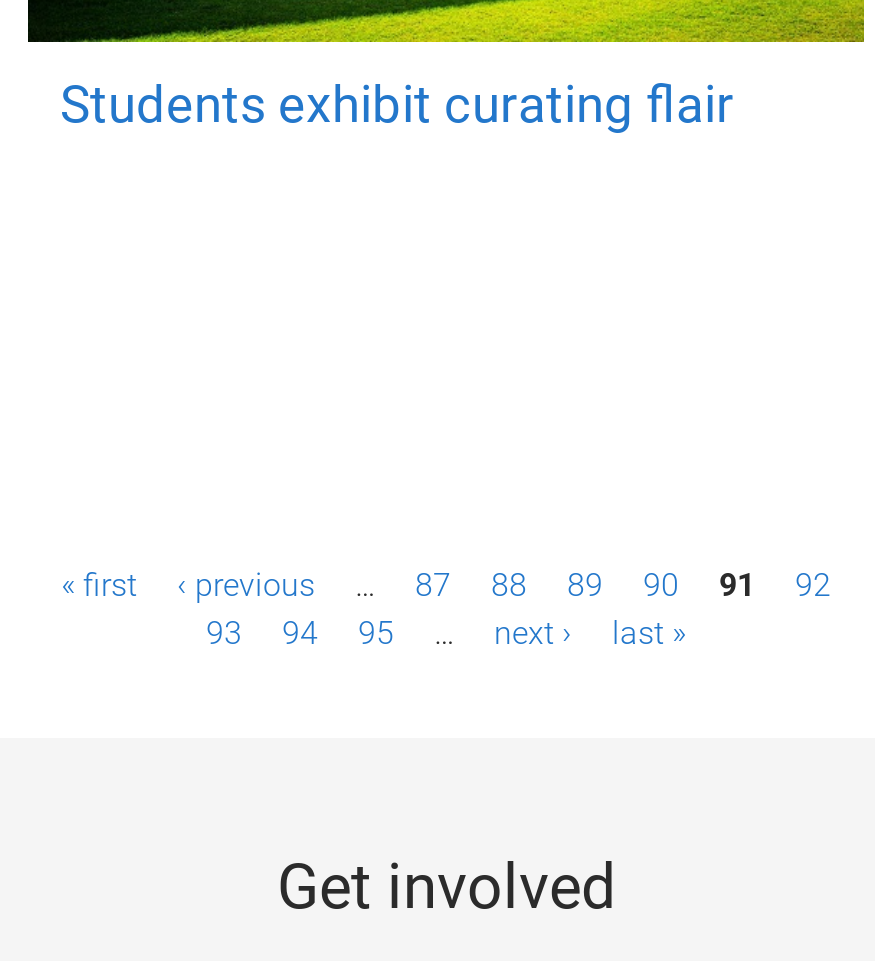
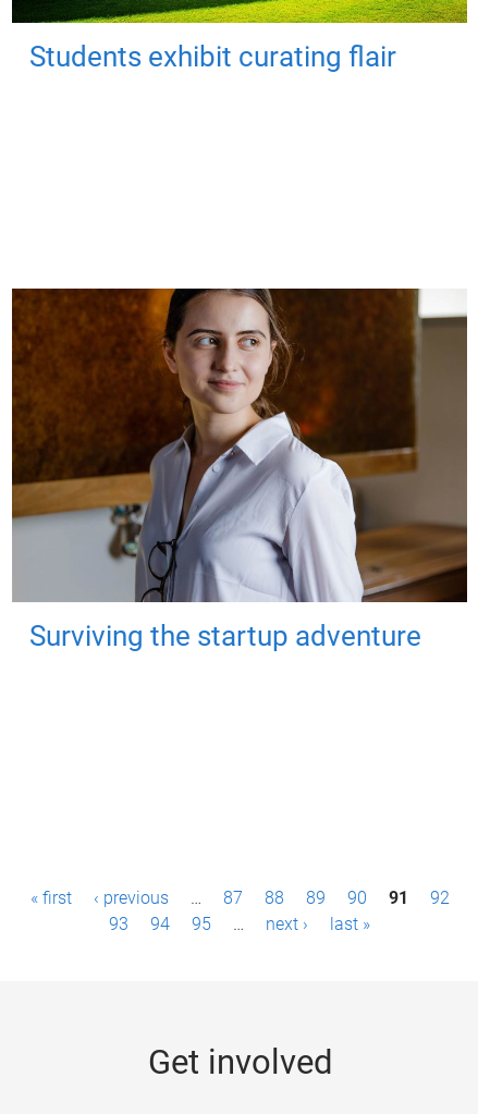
none -> [11,287,468,652] [image] | Surviving the startup adventure

